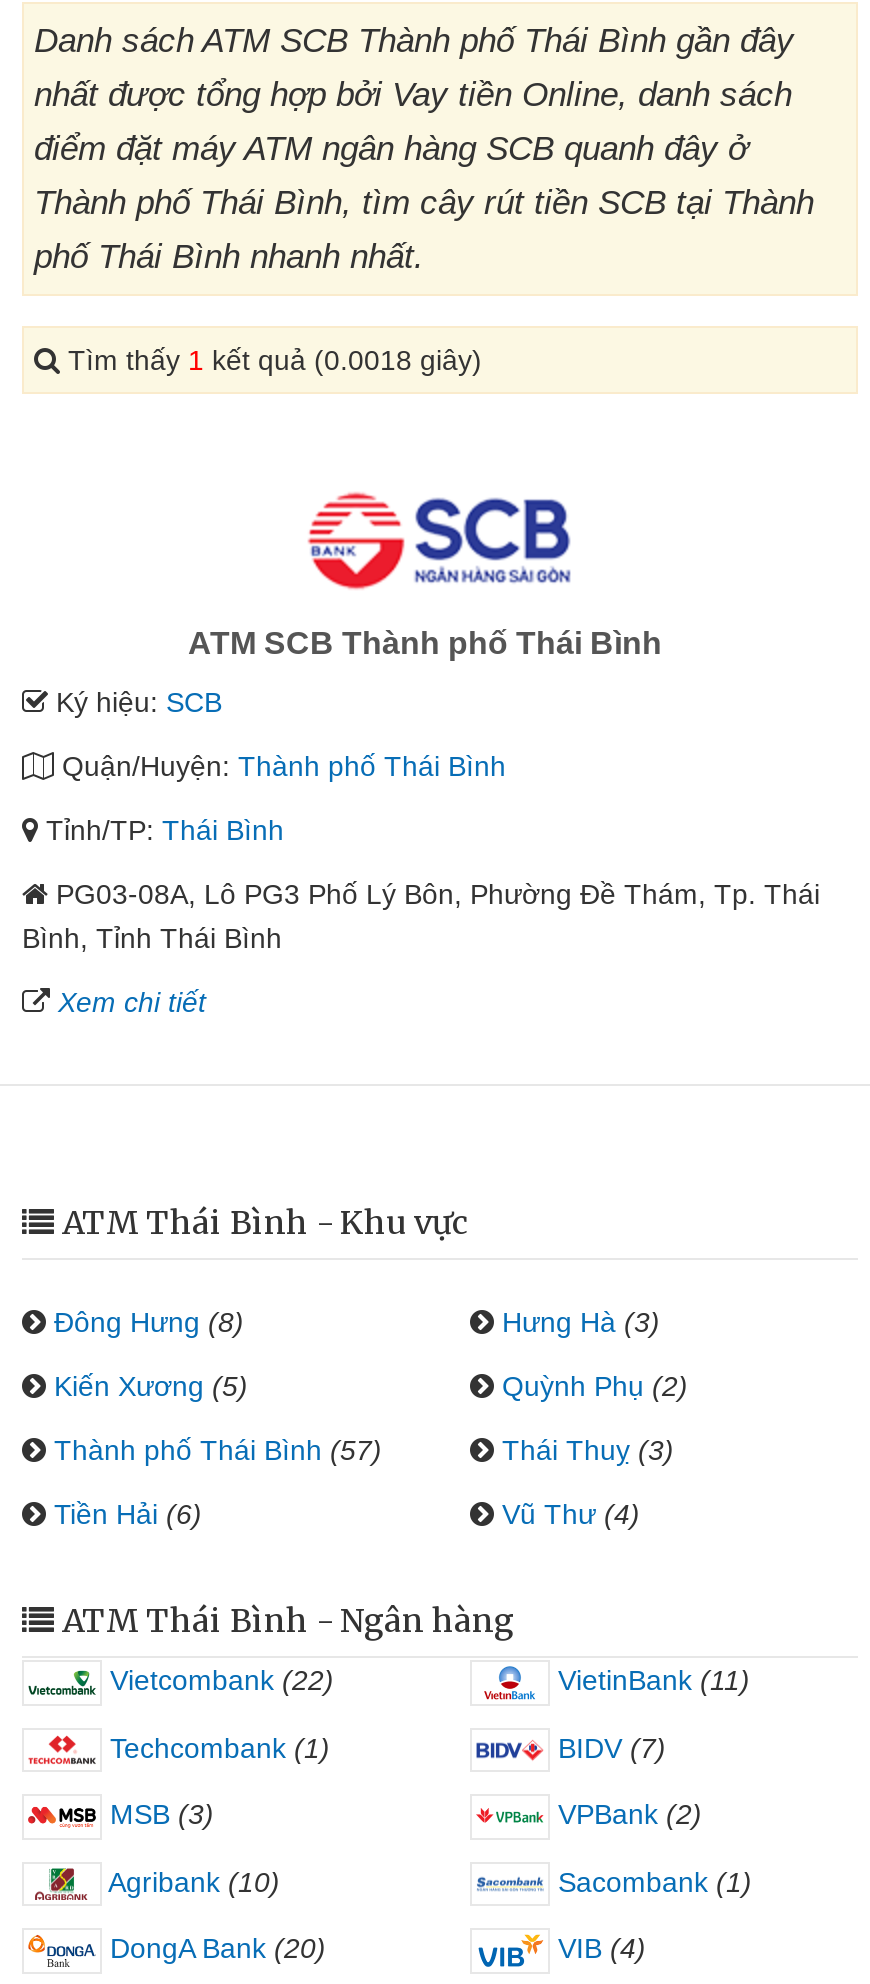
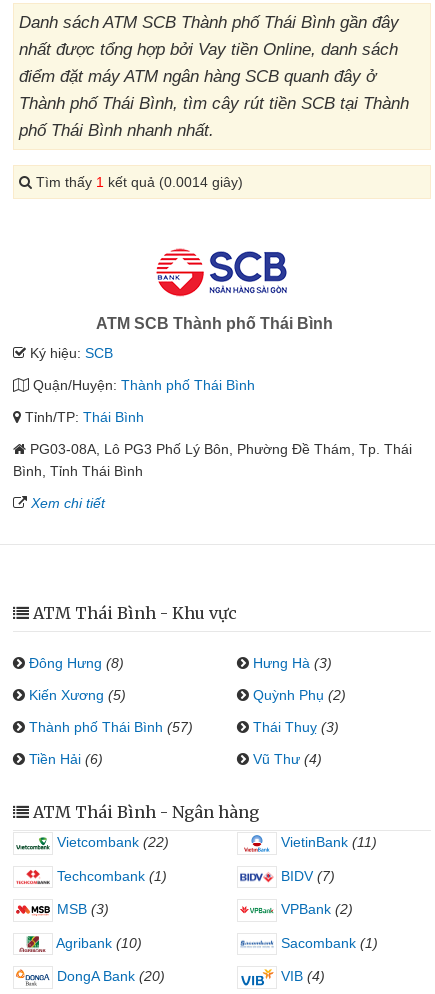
[60,344,482,376] Tìm thấy 1 kết quả (0.0018 giây) -> [32,174,243,190] Tìm thấy 1 kết quả (0.0014 giây)

